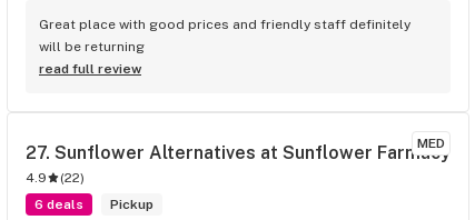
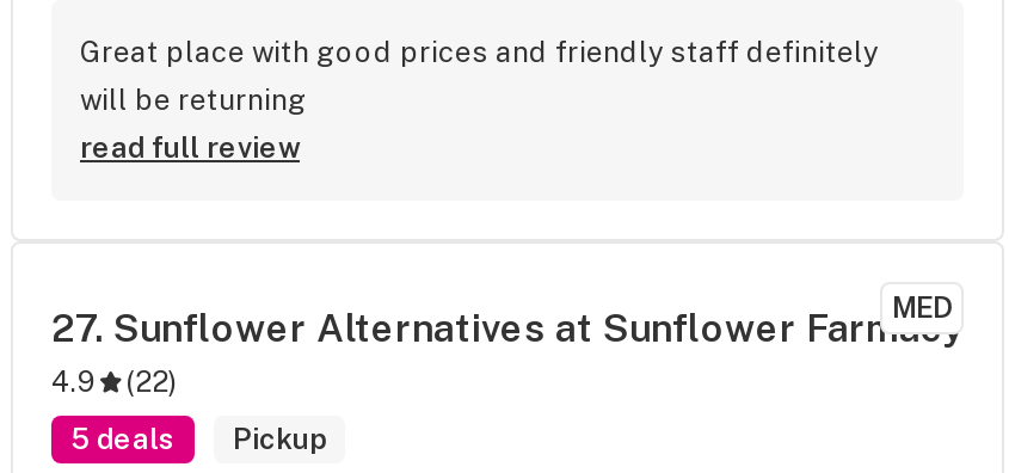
[34,197,154,212] 6 deals Pickup -> [70,423,326,456] 5 deals Pickup

